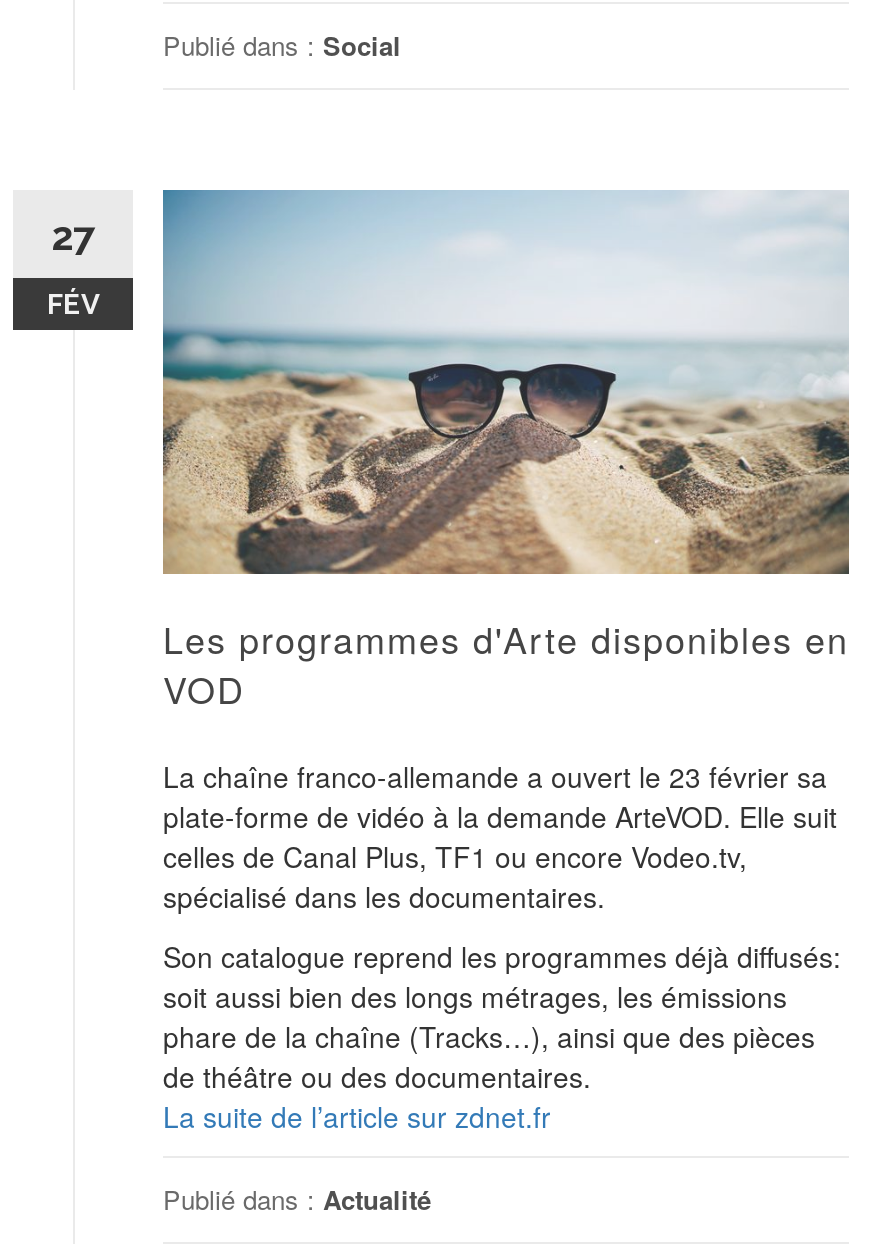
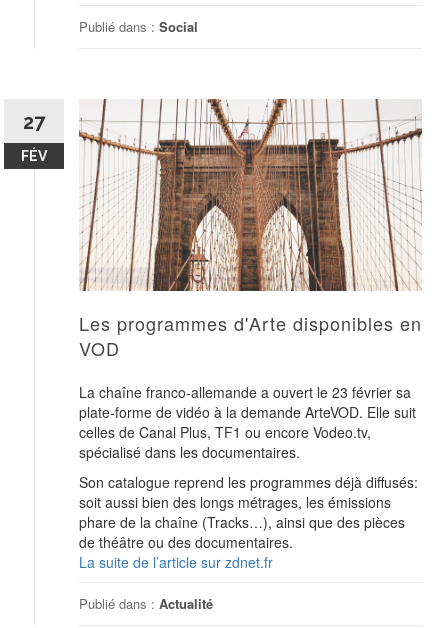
[161,188,851,576] [image] -> [78,98,423,292] [image]

